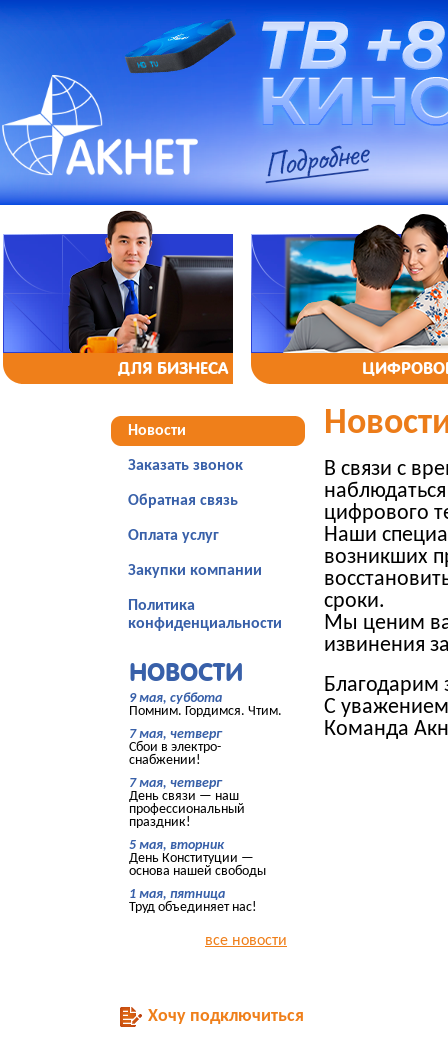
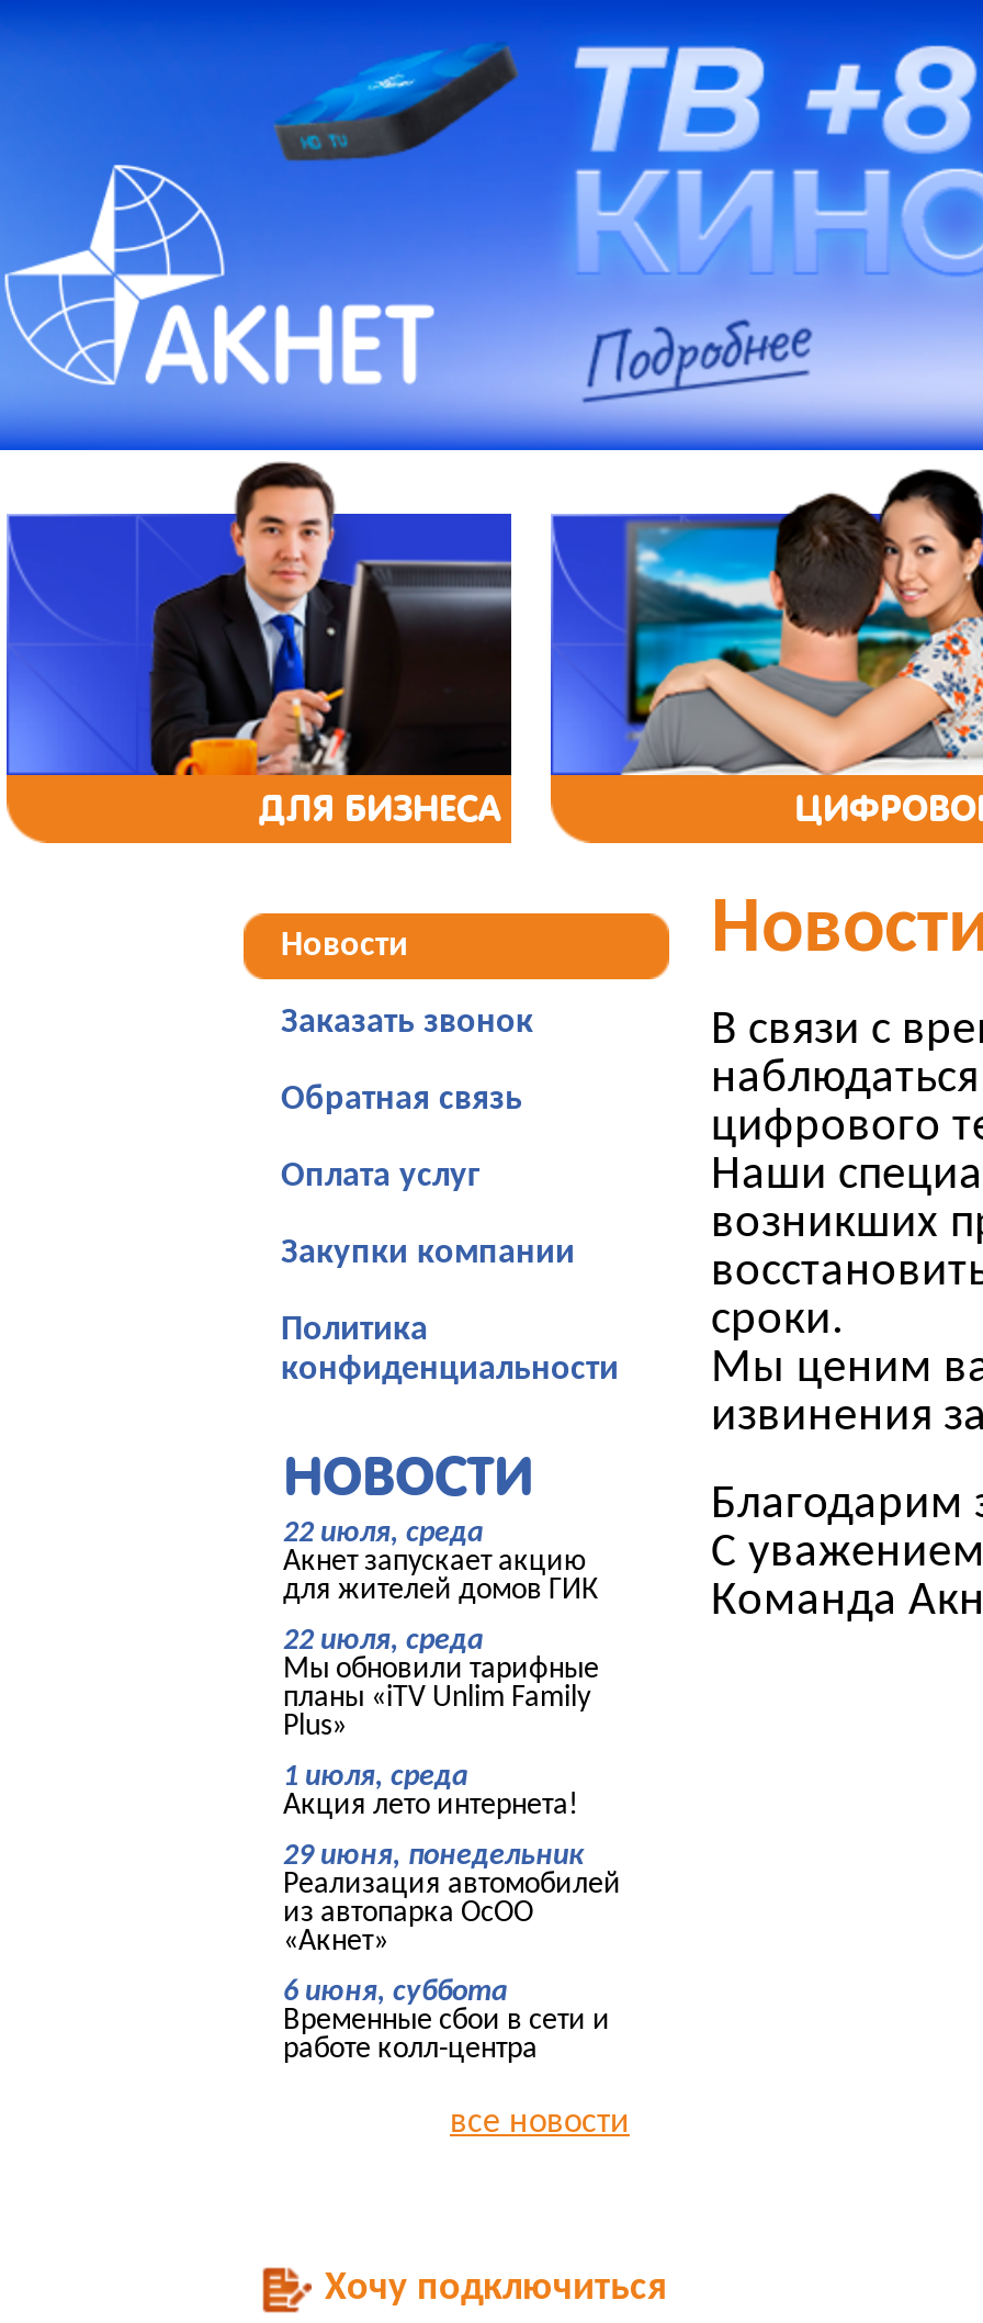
[129,691,282,719] 9 мая, суббота | Помним. Гордимся. Чтим. -> [283,1517,599,1607] 22 июля, среда | Акнет запускает акцию | для жителей домов ГИК
[129,727,222,768] 7 мая, четверг | Сбои в электро- | снабжении! -> [283,1625,599,1743] 22 июля, среда | Мы обновили тарифные | планы «iTV Unlim Family | Plus»
[129,776,245,830] 7 мая, четверг | День связи — наш | профессиональный | праздник! -> [283,1761,579,1822] 1 июля, среда | Акция лето интернета!
[129,838,266,879] 5 мая, вторник | День Конституции — | основа нашей свободы -> [283,1840,621,1959] 29 июня, понедельник | Реализация автомобилей | из автопарка ОсОО | «Акнет»
[129,887,257,915] 1 мая, пятница | Труд объединяет нас! -> [283,1976,610,2066] 6 июня, суббота | Временные сбои в сети и | работе колл-центра

